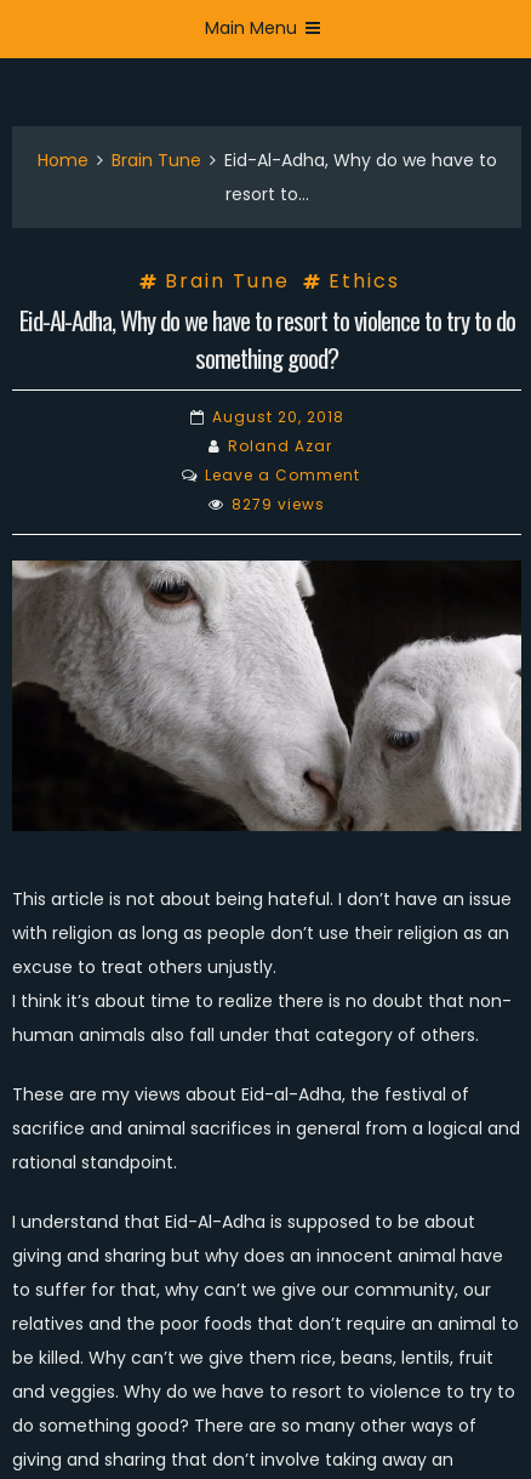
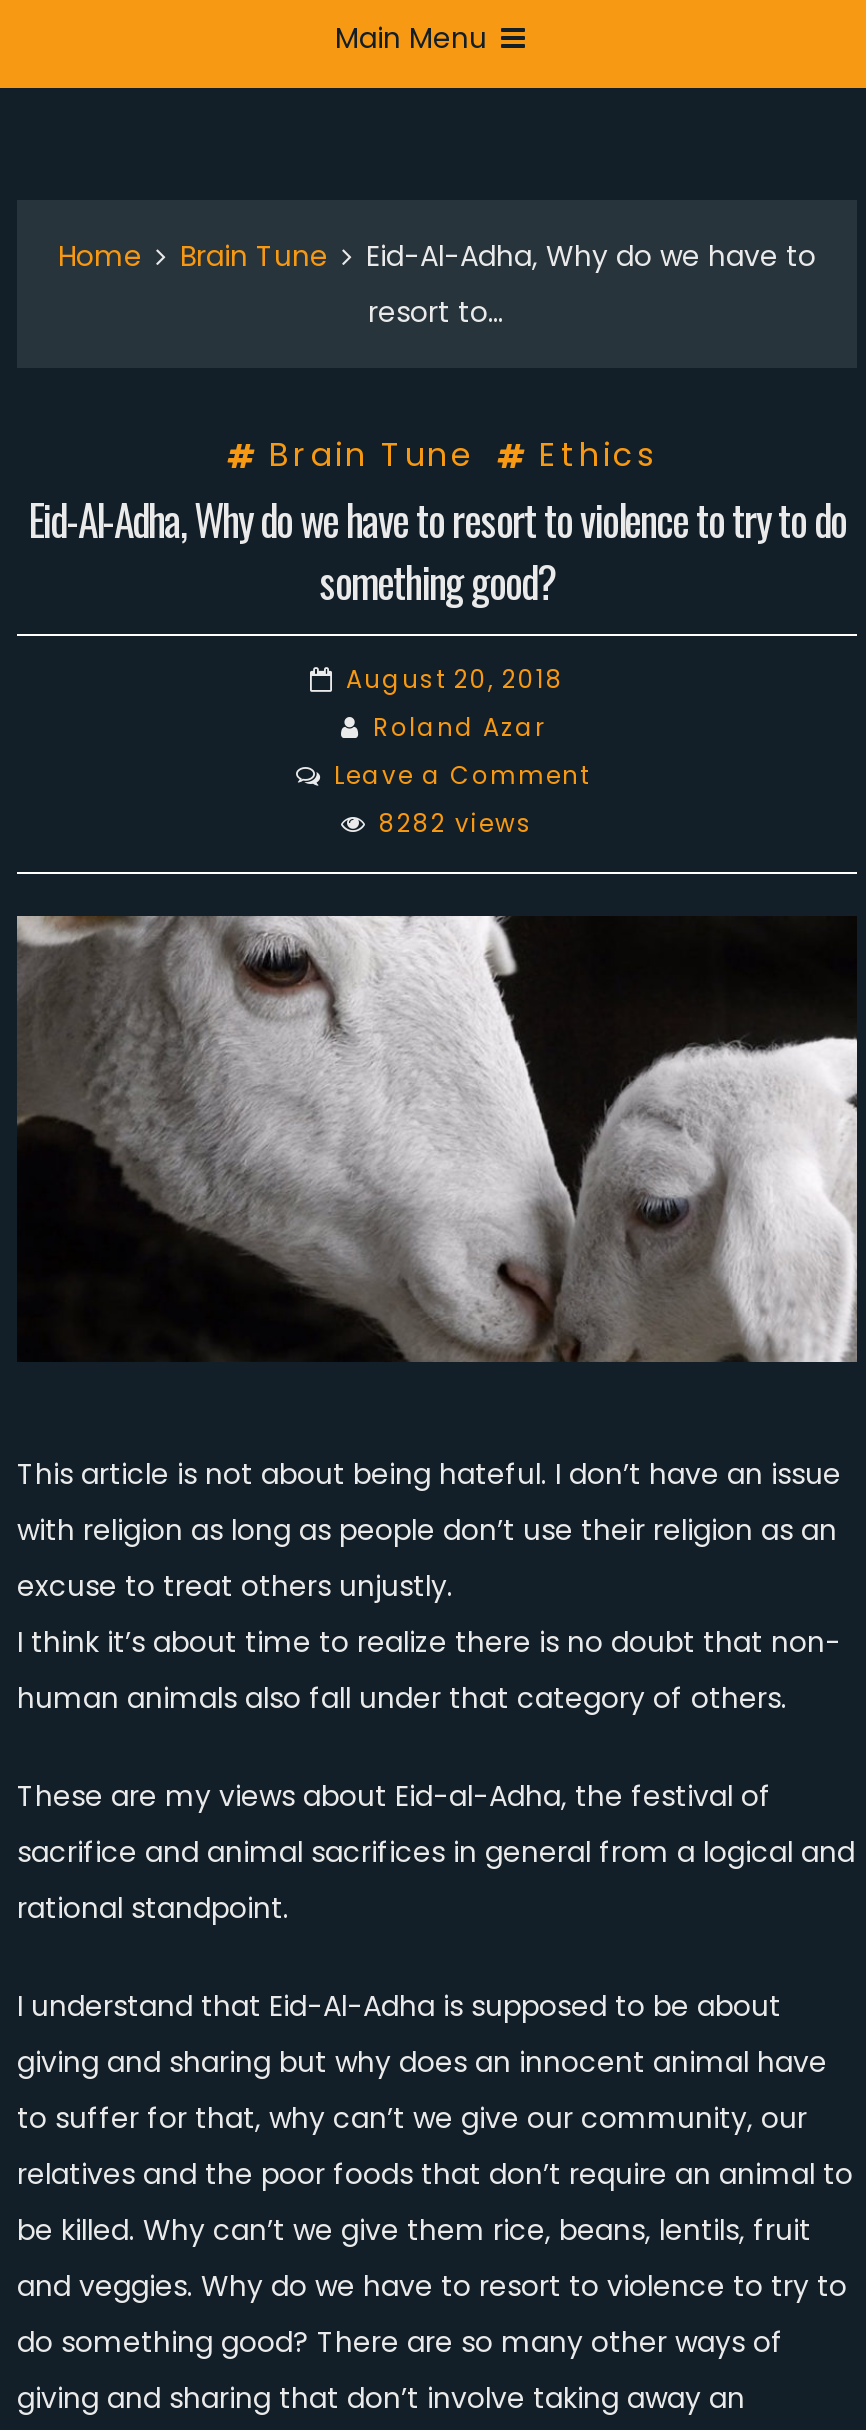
[232,494,325,514] 8279 views -> [379,806,533,840] 8282 views

